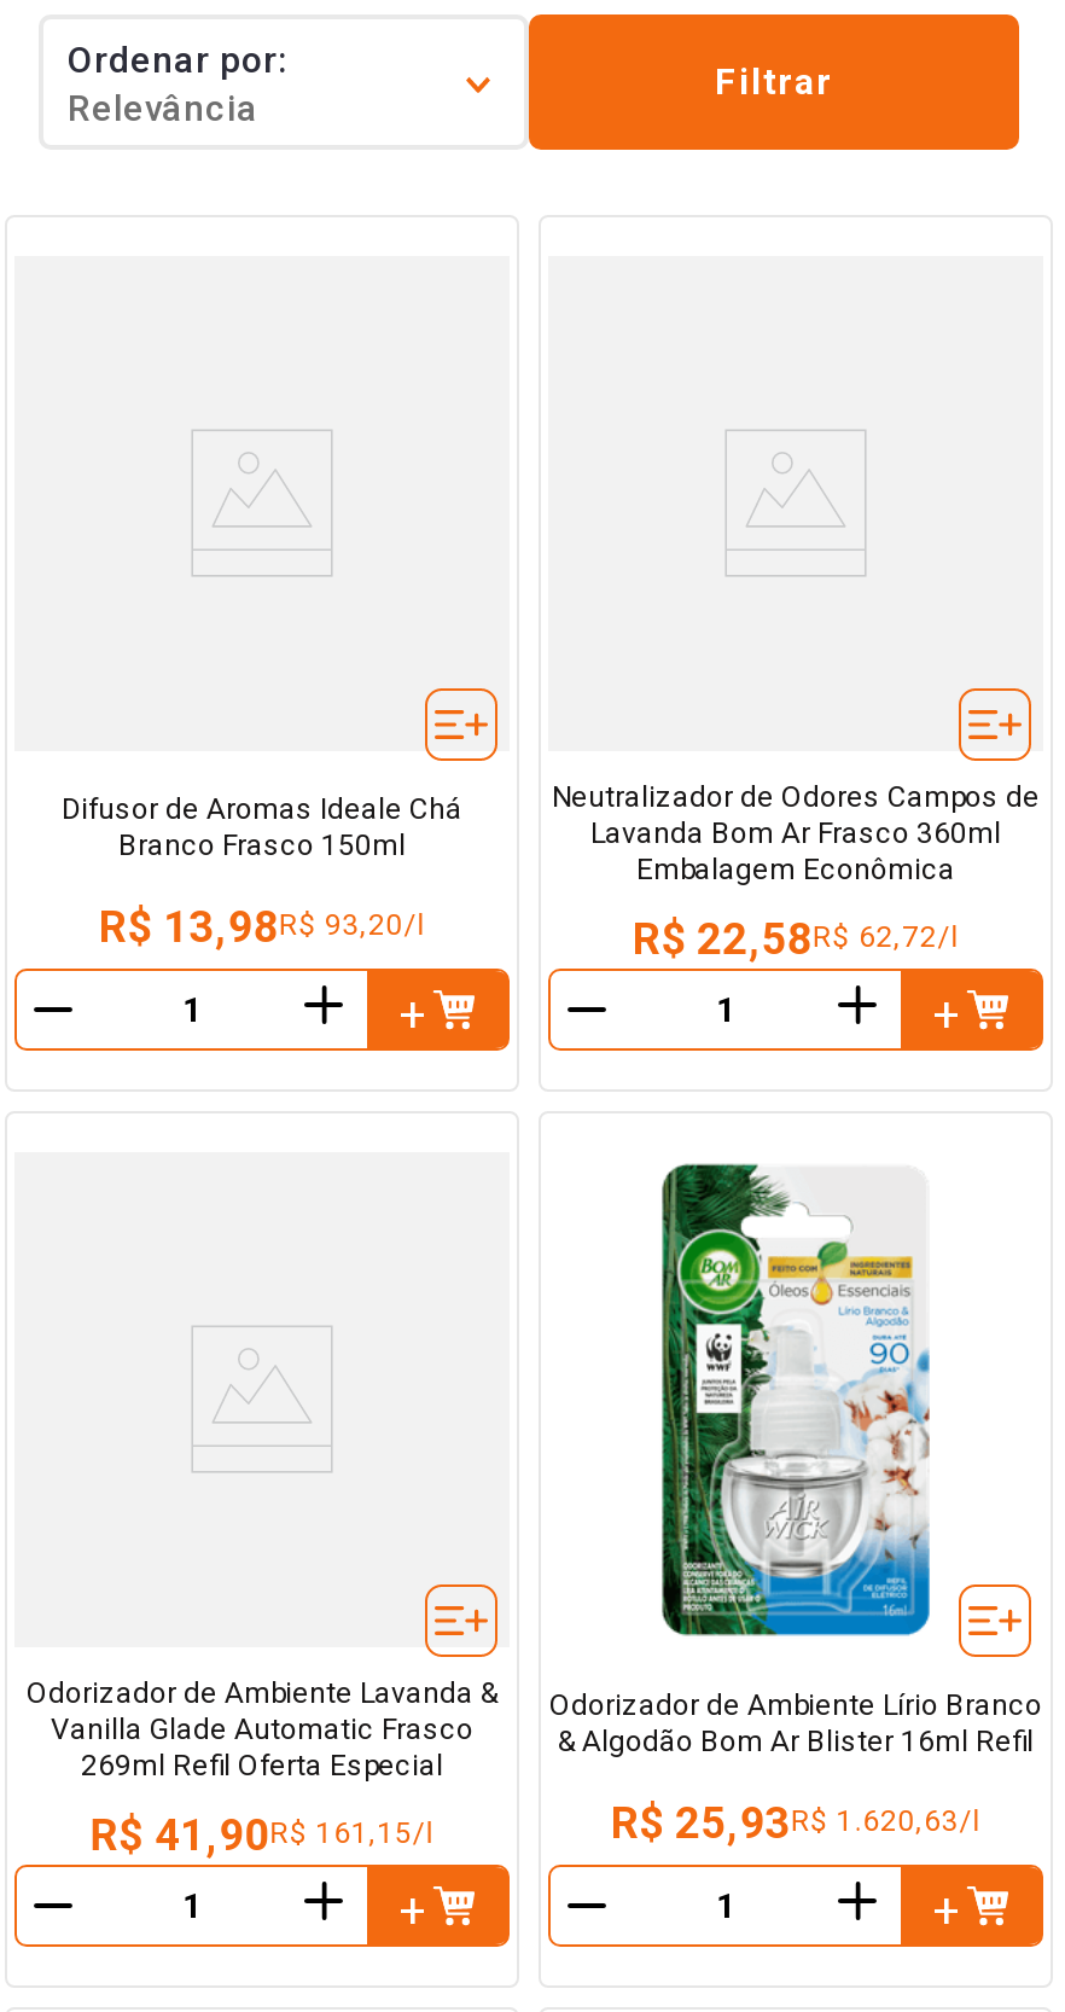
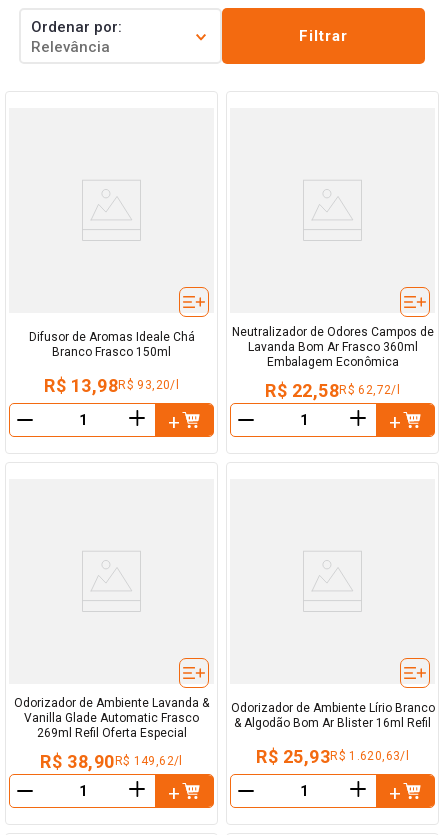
[659,1162,932,1638] [image] -> none
[90,1809,434,1860] R$ 41,90R$ 161,15/l -> [40,751,183,772] R$ 38,90R$ 149,62/l

